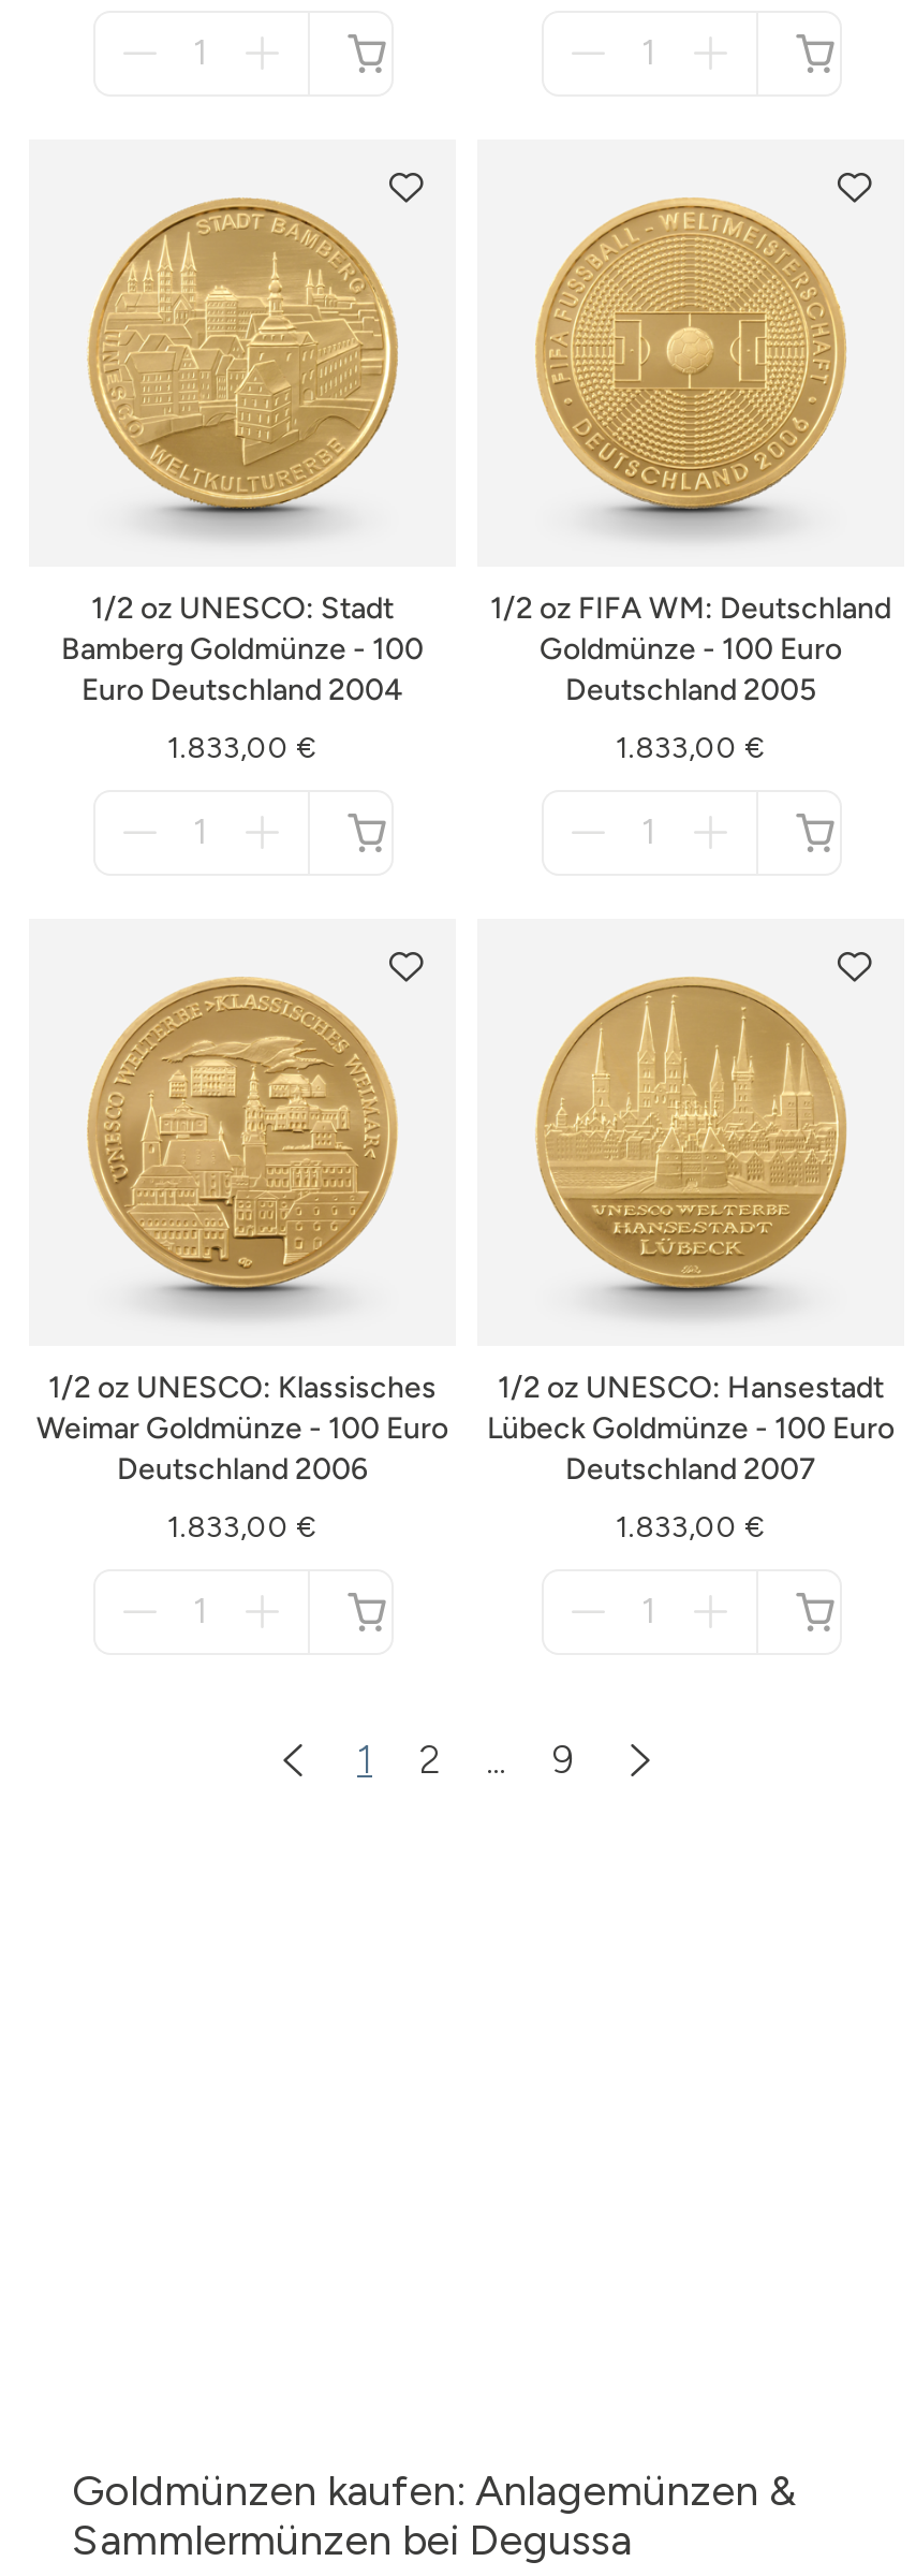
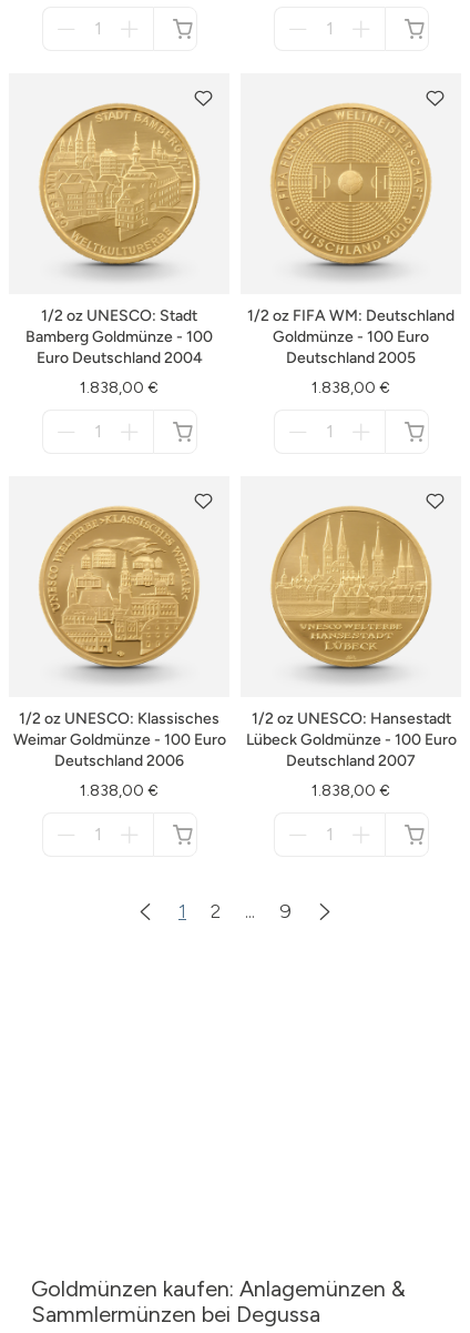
[167,730,317,766] 1.833,00 € -> [80,378,159,397] 1.838,00 €
[616,730,766,766] 1.833,00 € -> [311,378,390,397] 1.838,00 €
[167,1509,317,1546] 1.833,00 € -> [80,781,159,800] 1.838,00 €
[616,1509,766,1546] 1.833,00 € -> [311,781,390,800] 1.838,00 €

